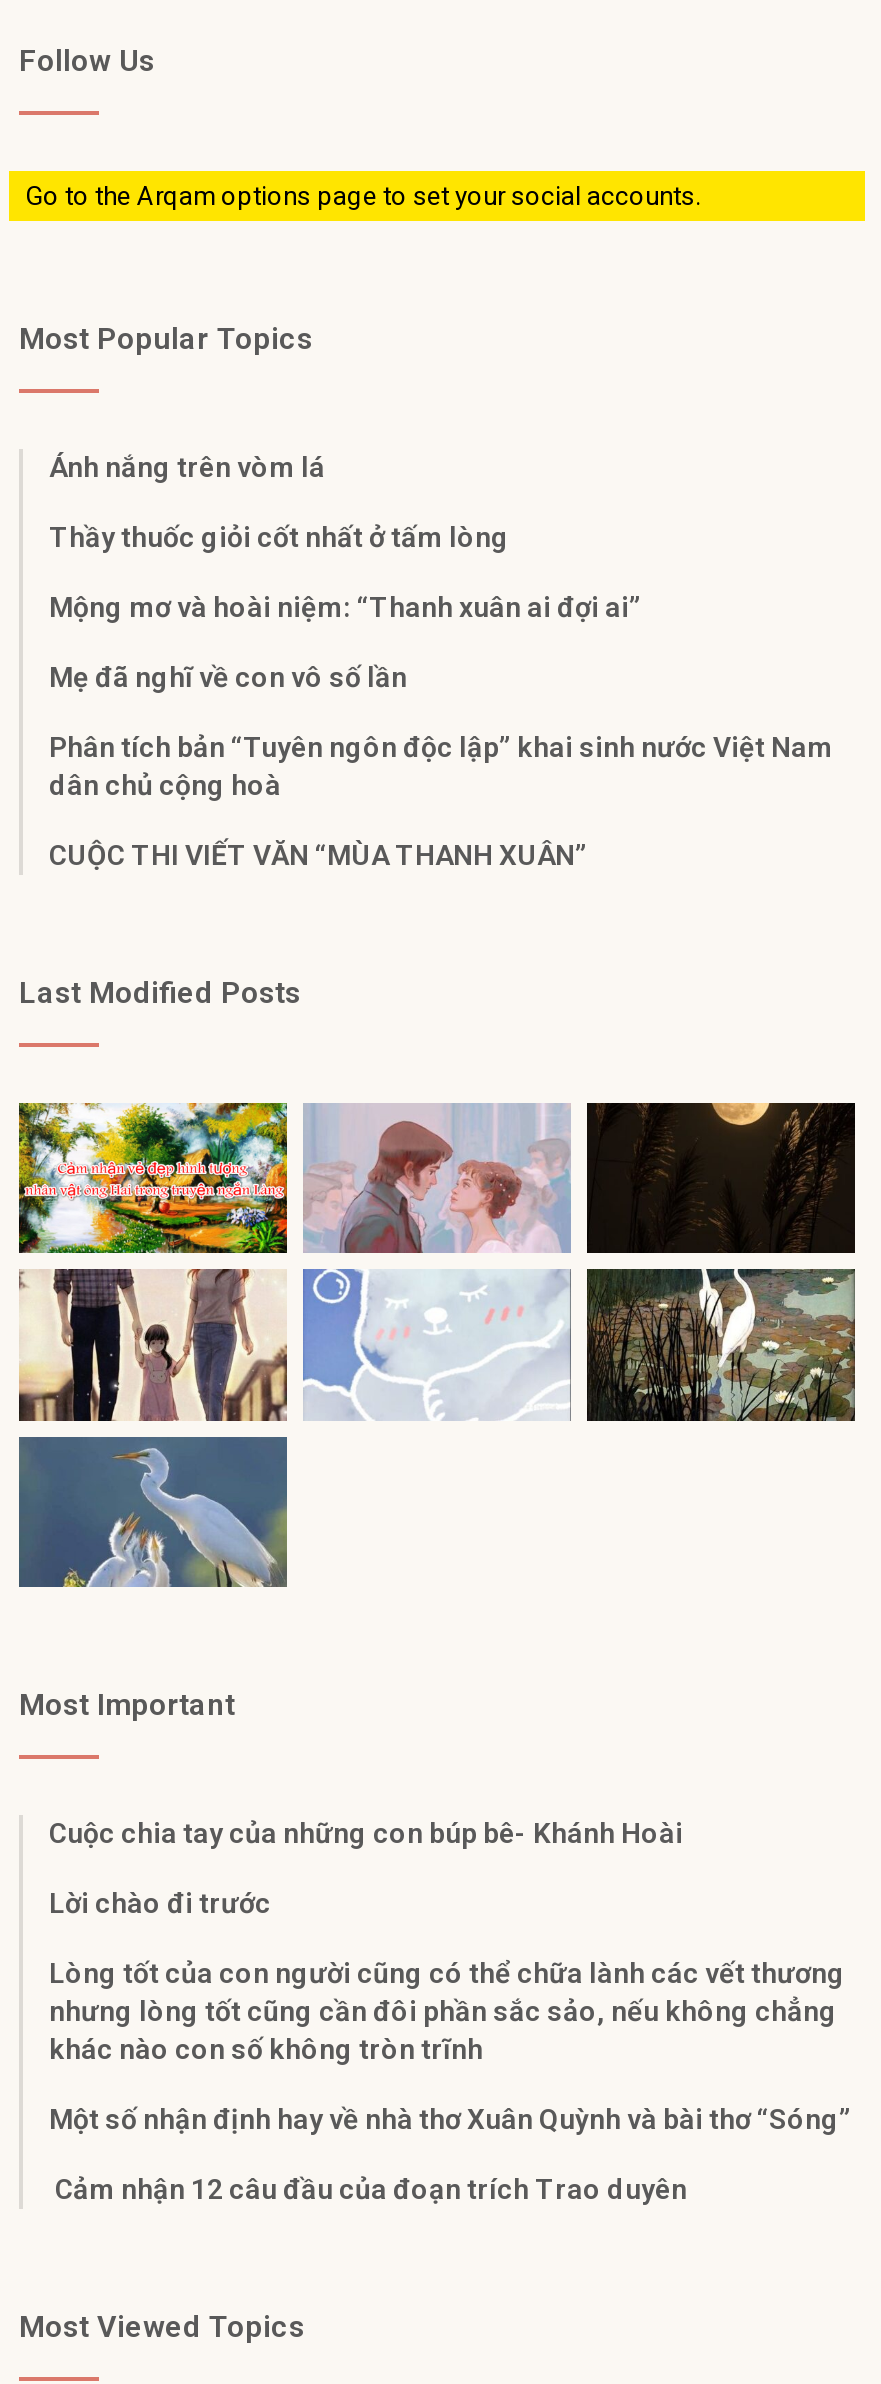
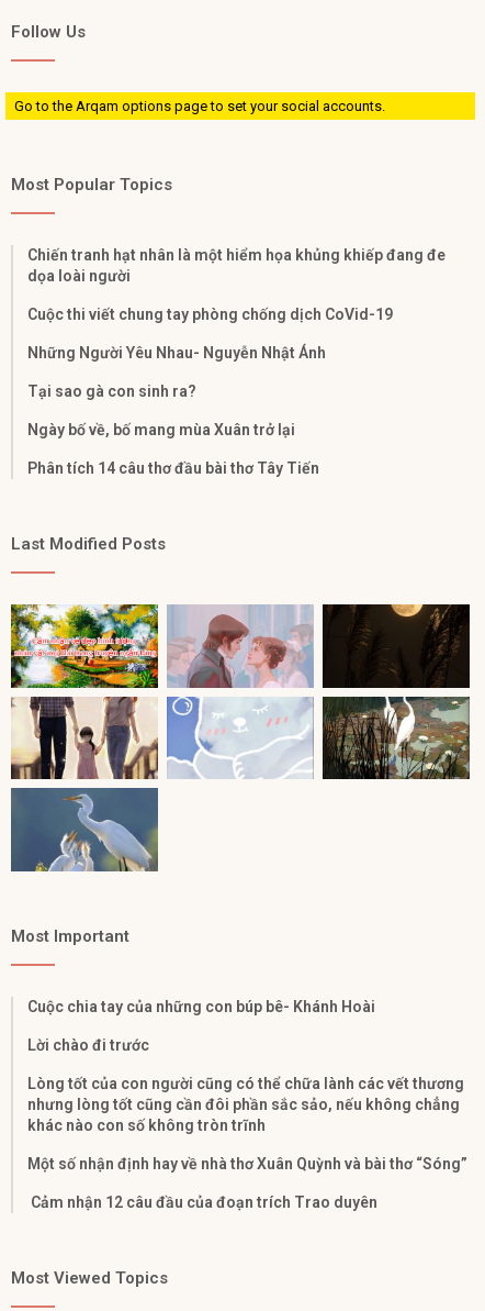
[49,450,325,482] Ánh nắng trên vòm lá -> [27,246,445,285] Chiến tranh hạt nhân là một hiểm họa khủng khiếp đang đe | dọa loài người
[49,520,509,552] Thầy thuốc giỏi cốt nhất ở tấm lòng -> [27,305,393,323] Cuộc thi viết chung tay phòng chống dịch CoVid-19
[49,590,641,622] Mộng mơ và hoài niệm: “Thanh xuân ai đợi ai” -> [27,344,326,362] Những Người Yêu Nhau- Nguyễn Nhật Ánh
[49,660,407,692] Mẹ đã nghĩ về con vô số lần -> [27,382,196,400] Tại sao gà con sinh ra?
[49,730,833,800] Phân tích bản “Tuyên ngôn độc lập” khai sinh nước Việt Nam | dân chủ cộng hoà -> [27,421,295,438] Ngày bố về, bố mang mùa Xuân trở lại
[49,838,587,870] CUỘC THI VIẾT VĂN “MÙA THANH XUÂN” -> [27,459,319,477] Phân tích 14 câu thơ đầu bài thơ Tây Tiến

